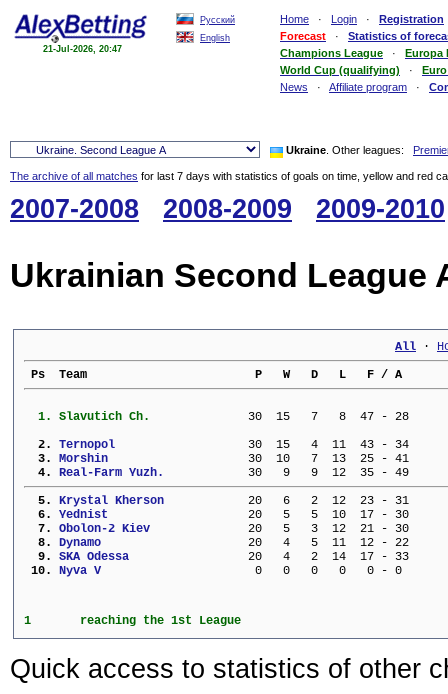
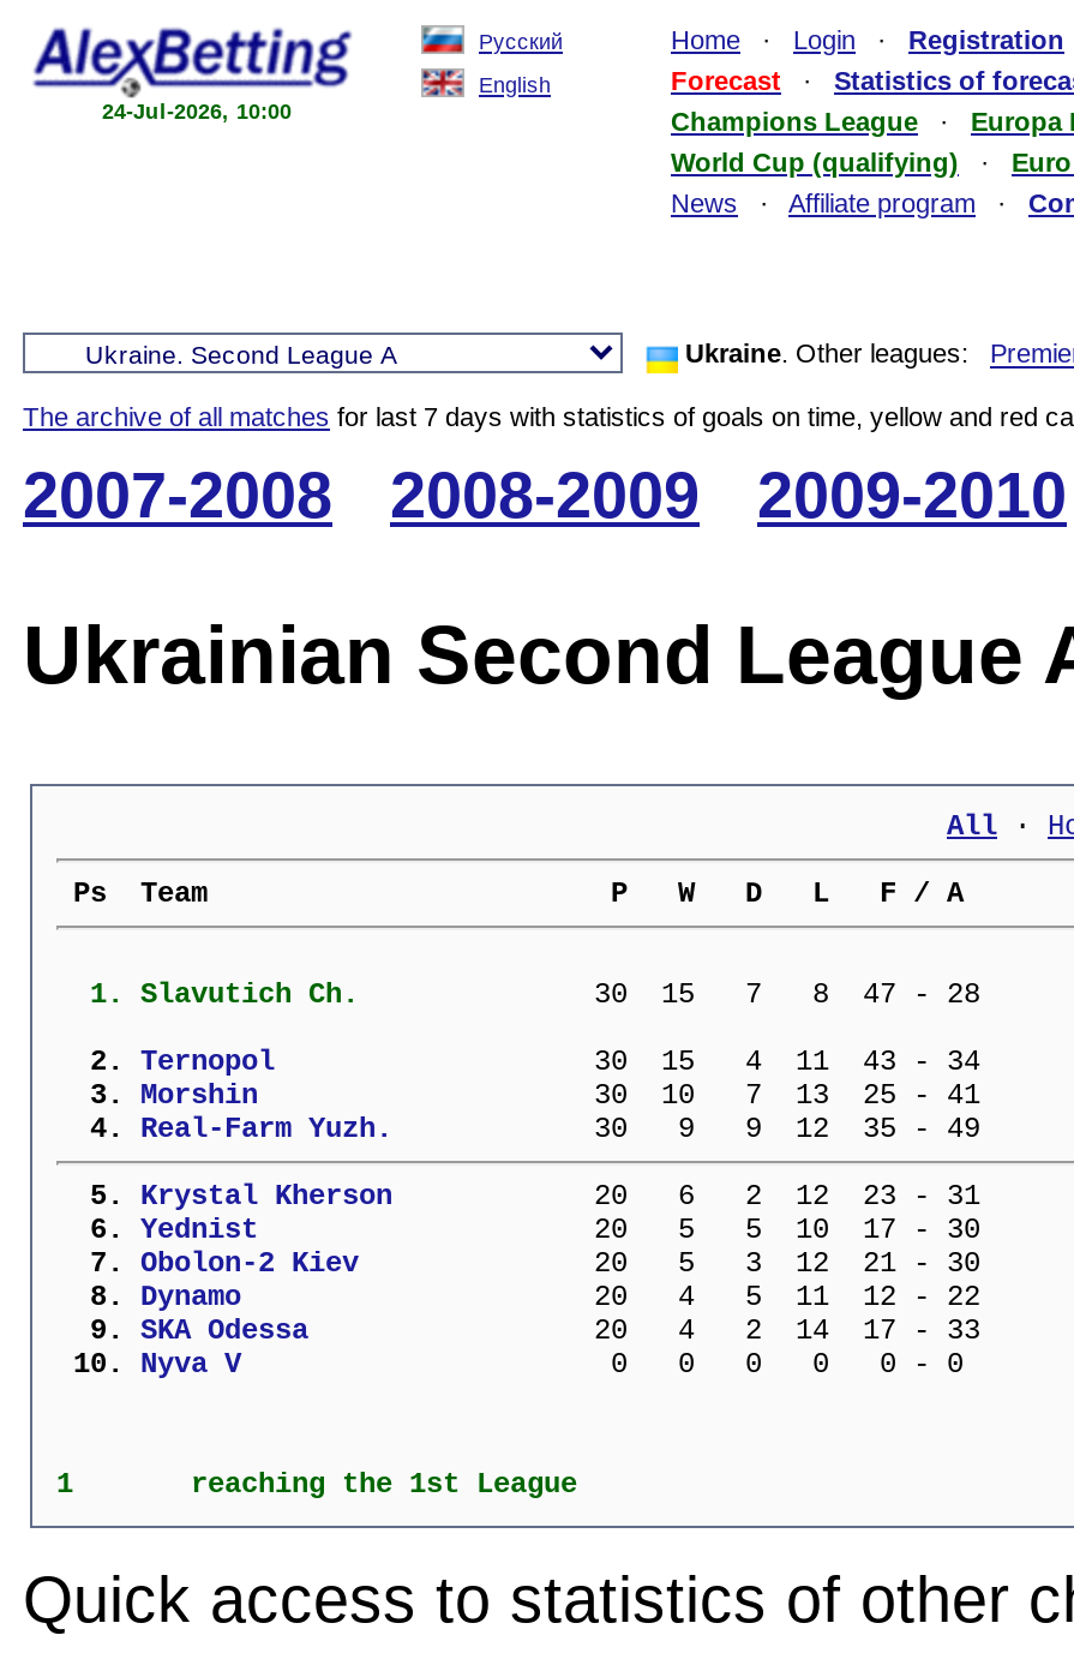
[43,44,122,54] 21-Jul-2026, 20:47 -> [102,100,292,124] 24-Jul-2026, 10:00

